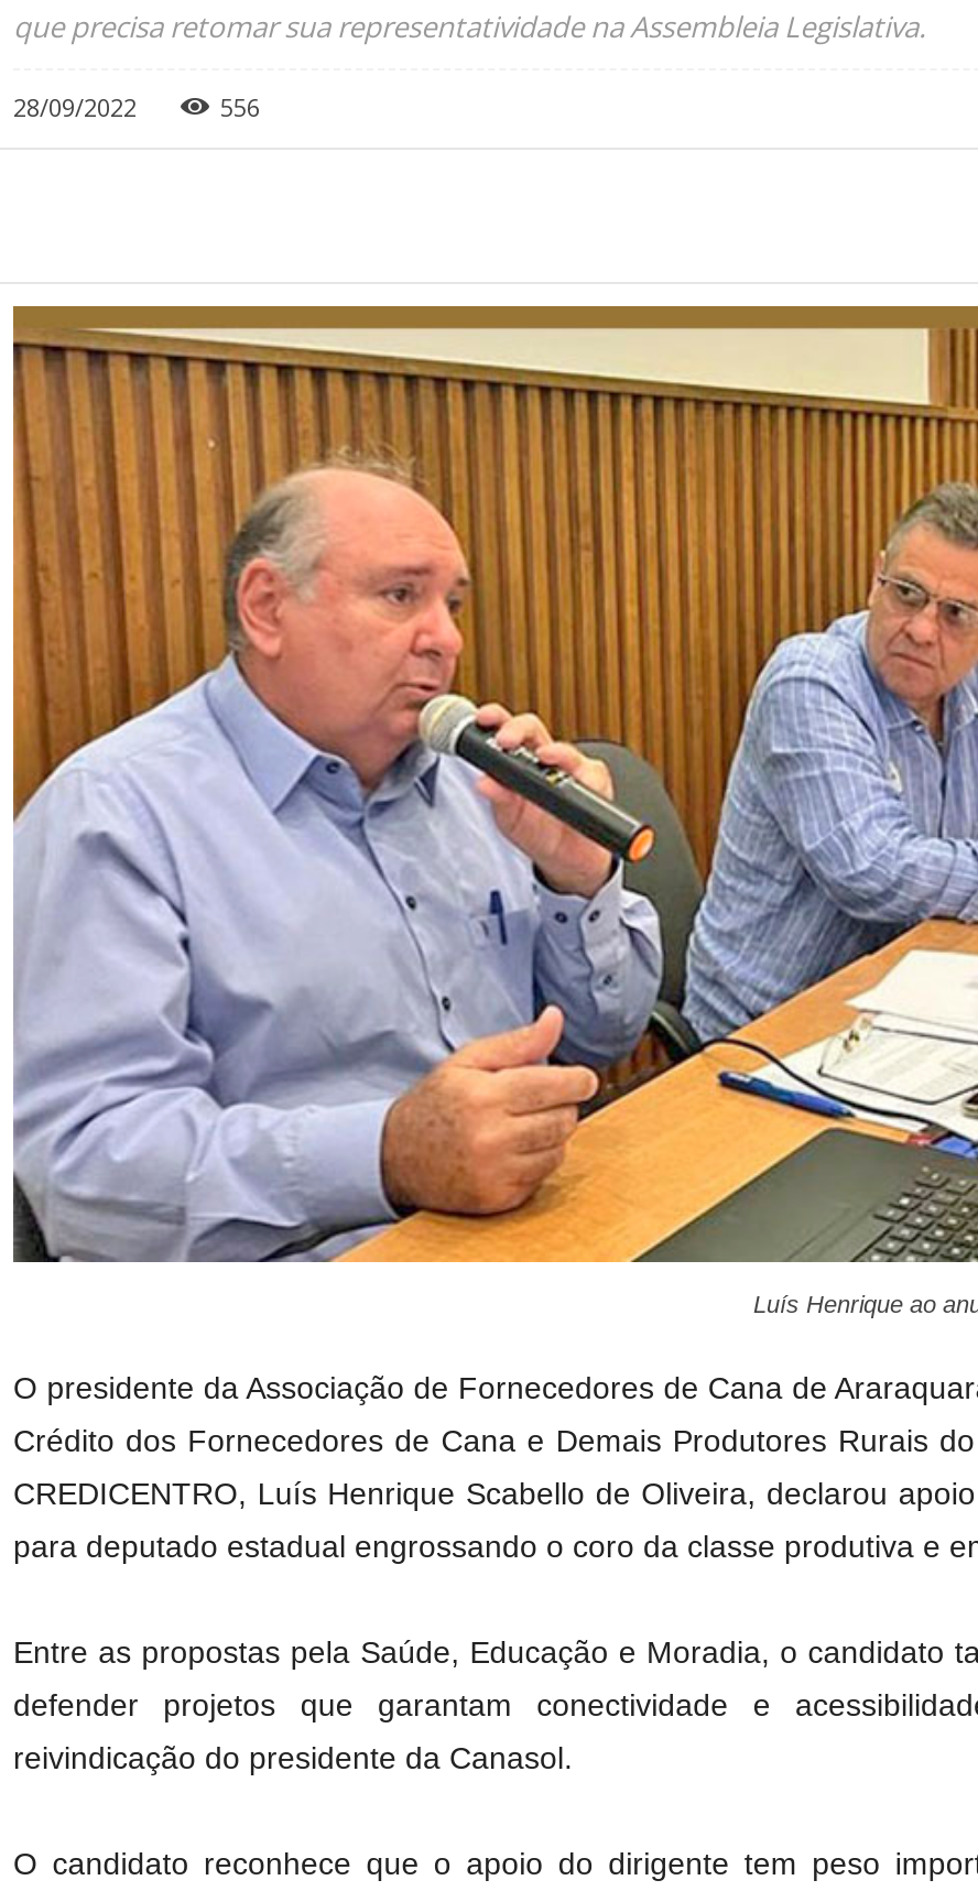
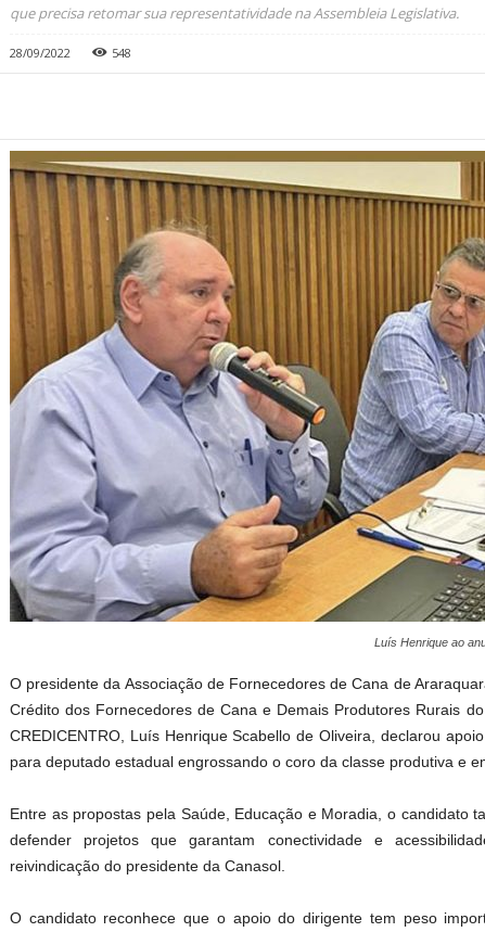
[220,90,260,123] 556 -> [112,44,131,61] 548

